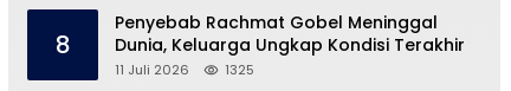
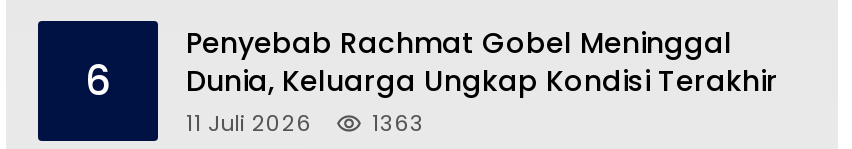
[55,28,465,62] 8 Dunia, Keluarga Ungkap Kondisi Terakhir -> [85,53,778,109] 6 Dunia, Keluarga Ungkap Kondisi Terakhir
[115,60,254,79] 11 Juli 2026 1325 -> [186,107,424,139] 11 Juli 2026 1363

